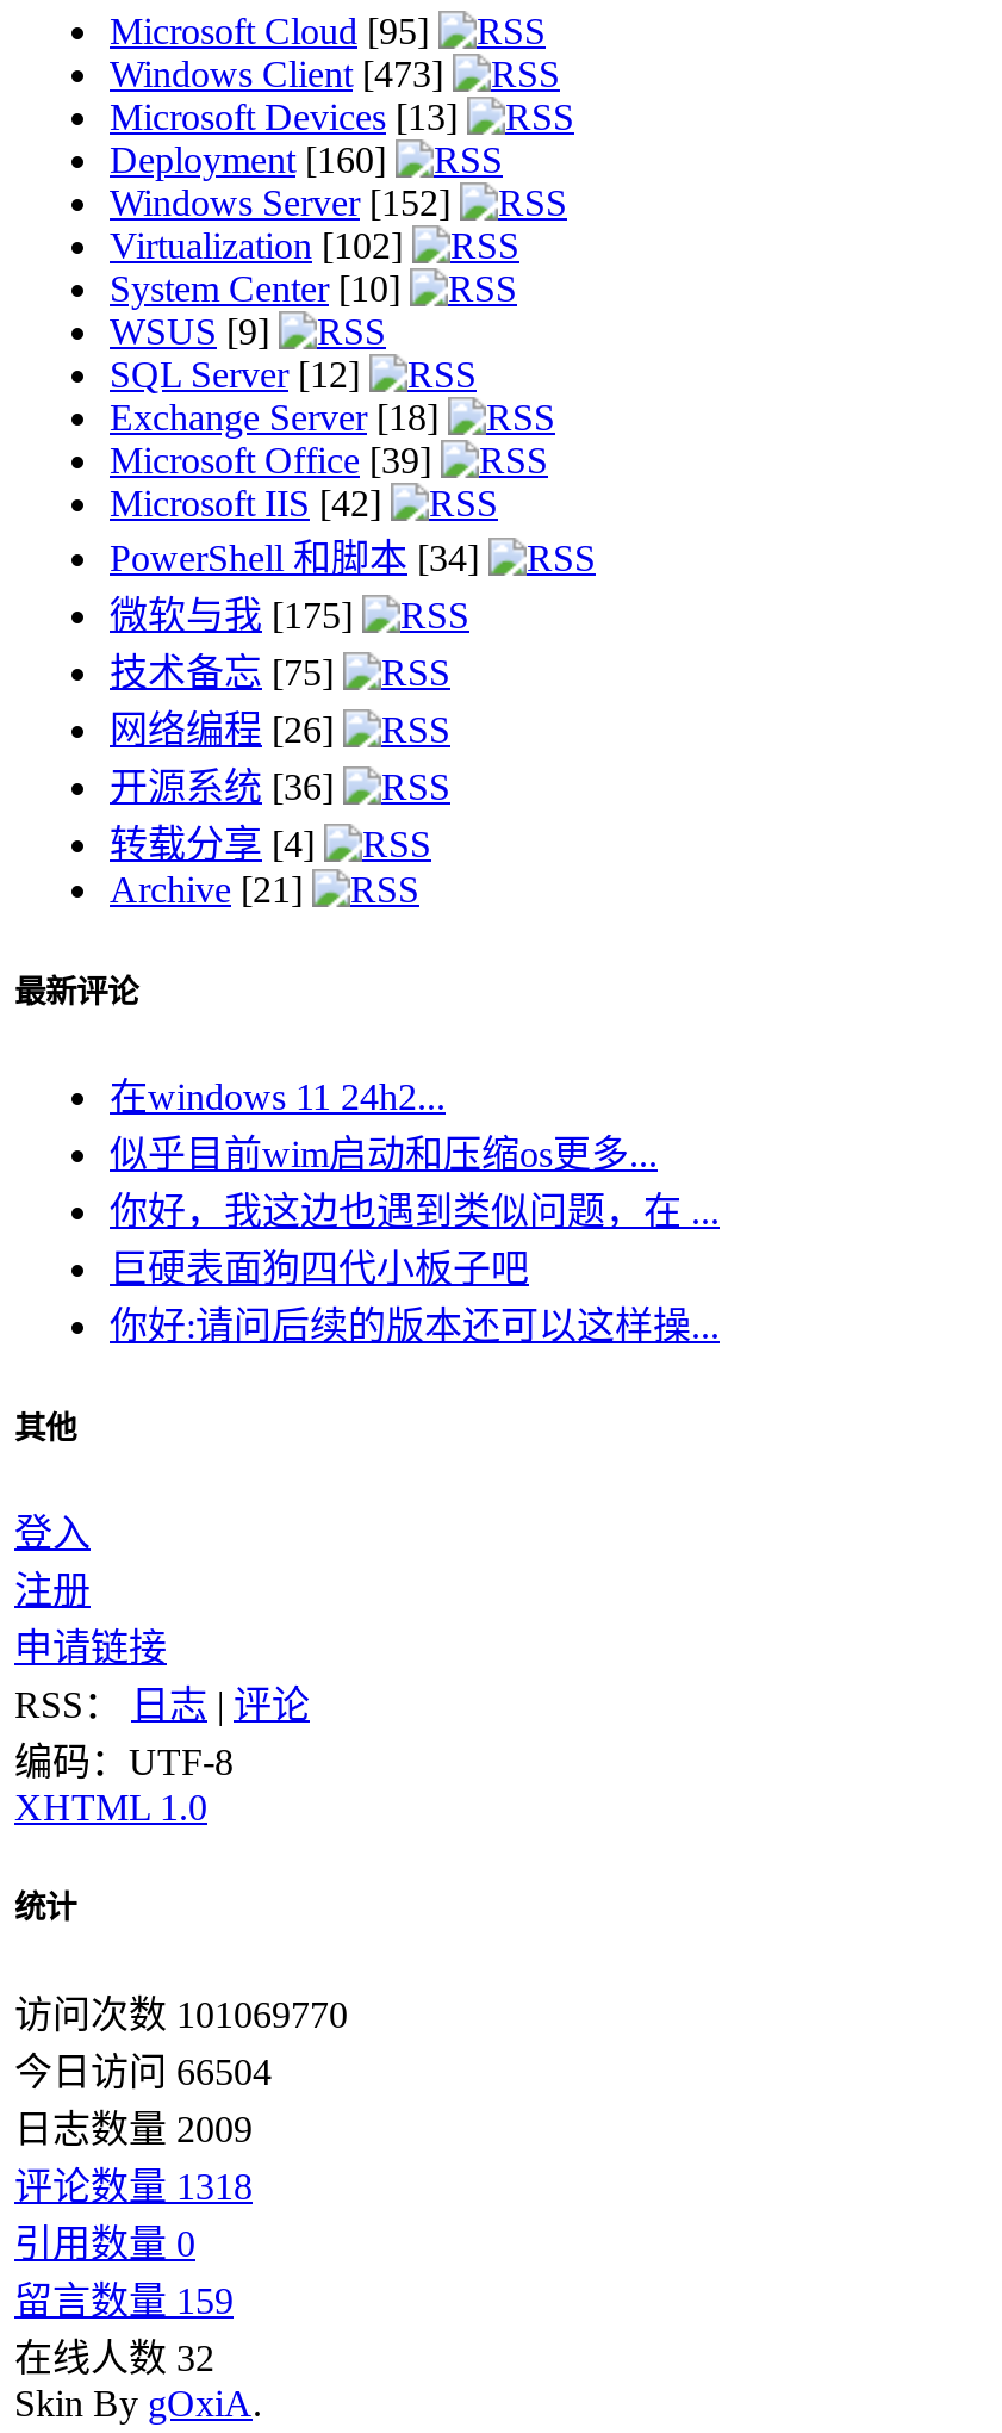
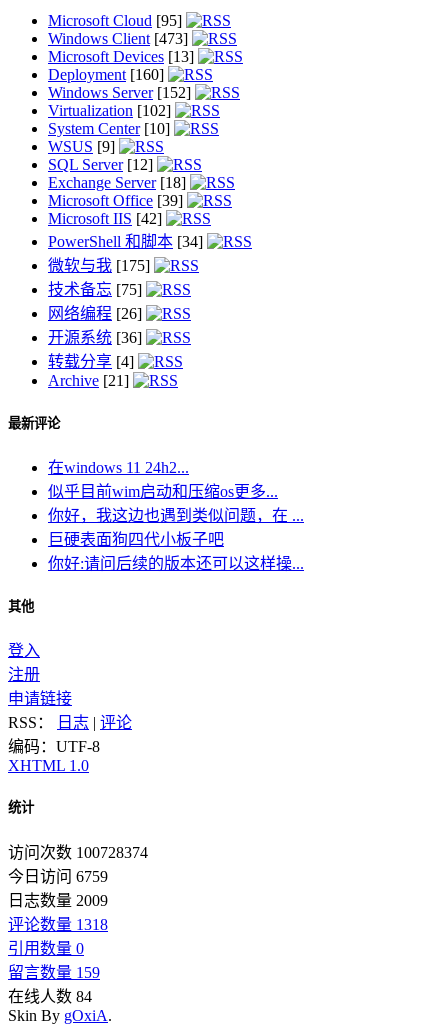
[14,1993,348,2034] 访问次数 101069770 -> [8,843,148,860] 访问次数 100728374
[14,2050,272,2091] 今日访问 66504 -> [8,867,108,884] 今日访问 6759
[14,2336,214,2377] 在线人数 32 -> [8,987,92,1004] 在线人数 84

